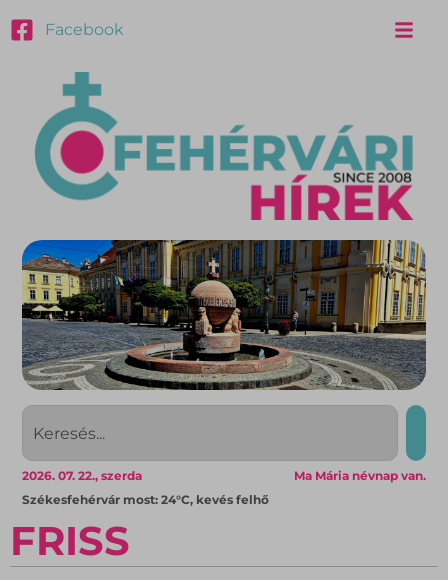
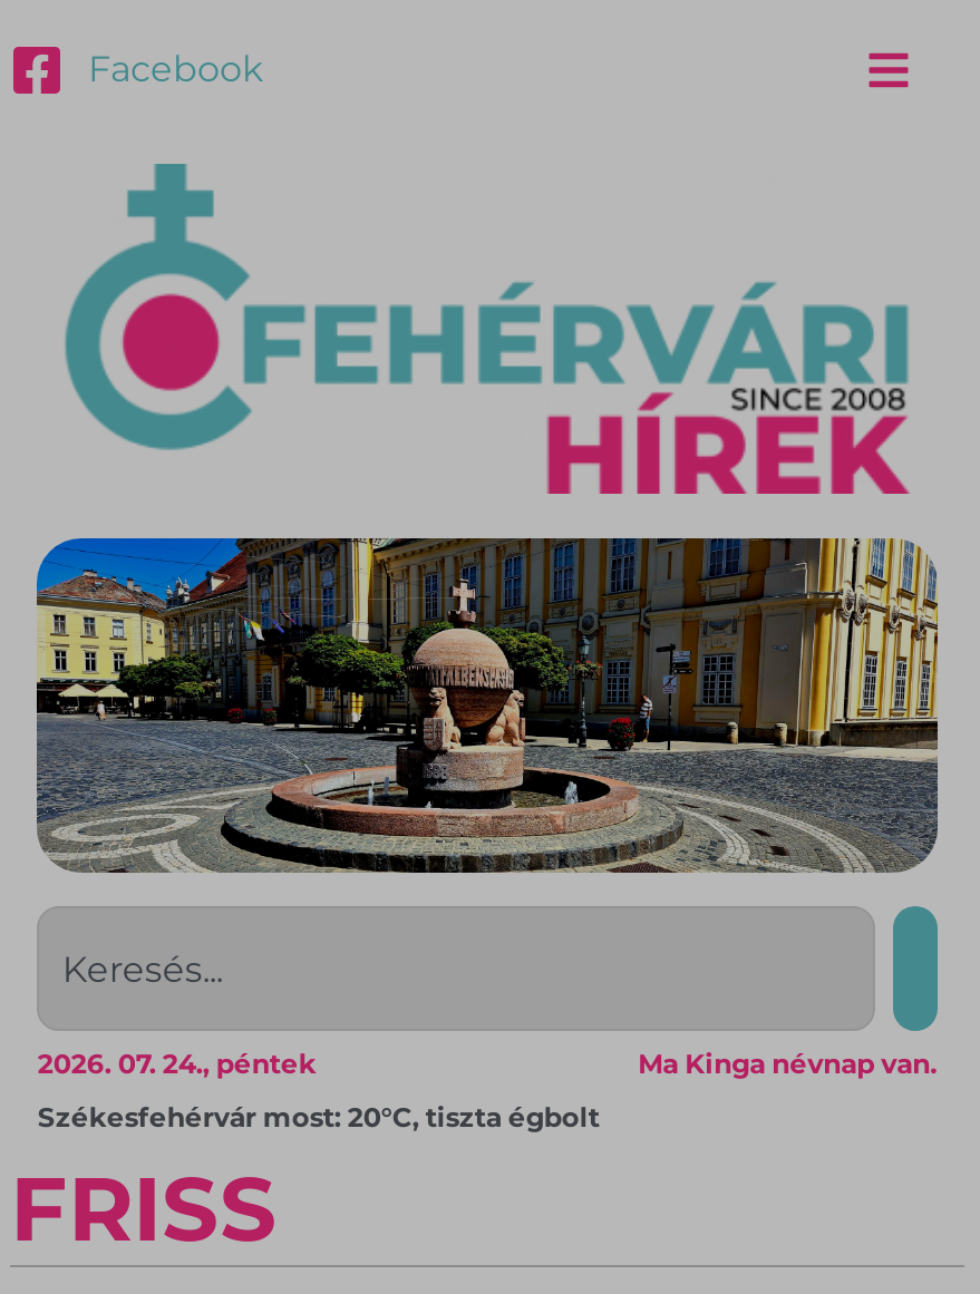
[22,468,426,483] Ma Mária névnap van. | 2026. 07. 22., szerda -> [38,1047,937,1080] Ma Kinga névnap van. | 2026. 07. 24., péntek
[22,492,269,507] Székesfehérvár most: 24°C, kevés felhő -> [38,1100,600,1134] Székesfehérvár most: 20°C, tiszta égbolt

